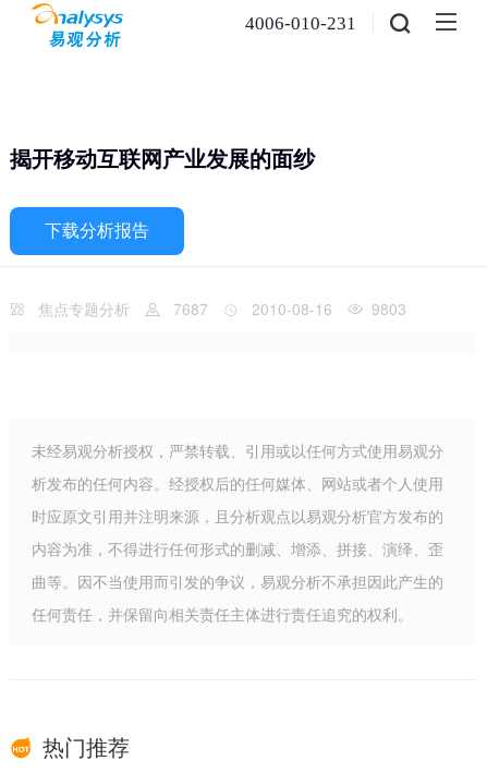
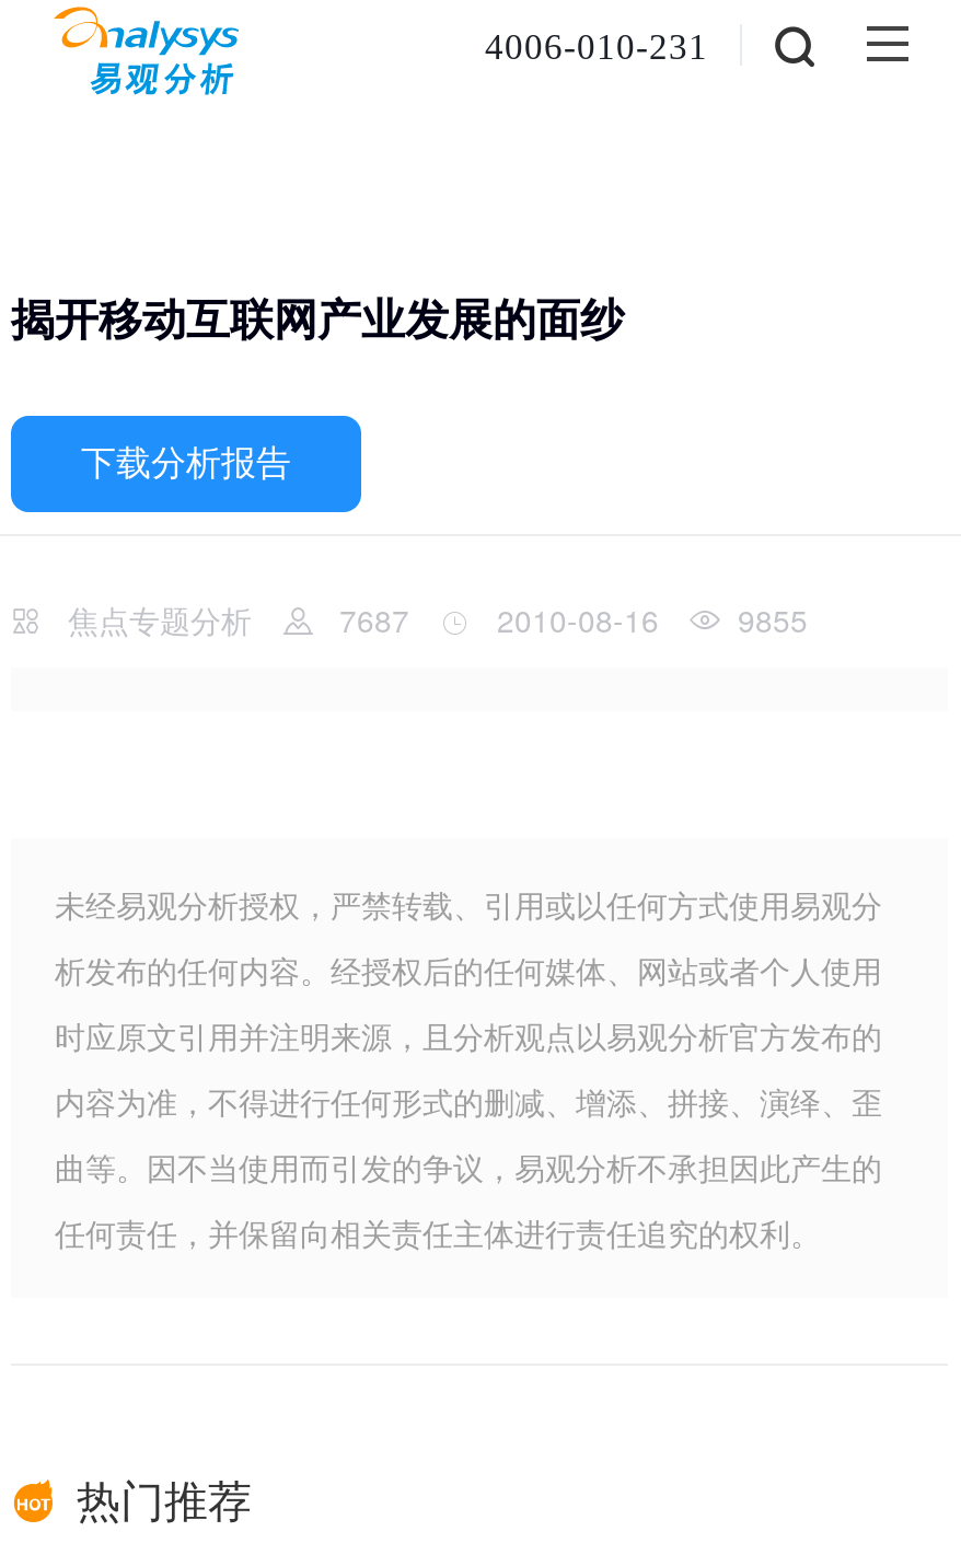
[38,297,406,319] 焦点专题分析 7687 2010-08-16 9803 -> [68,597,808,641] 焦点专题分析 7687 2010-08-16 9855

